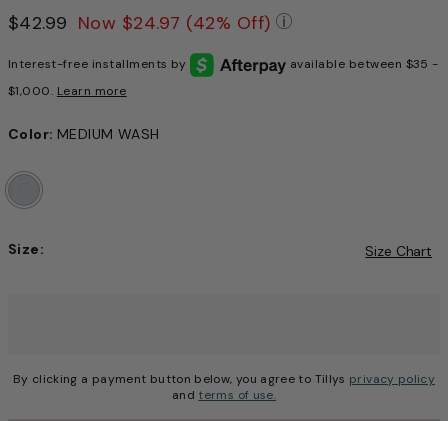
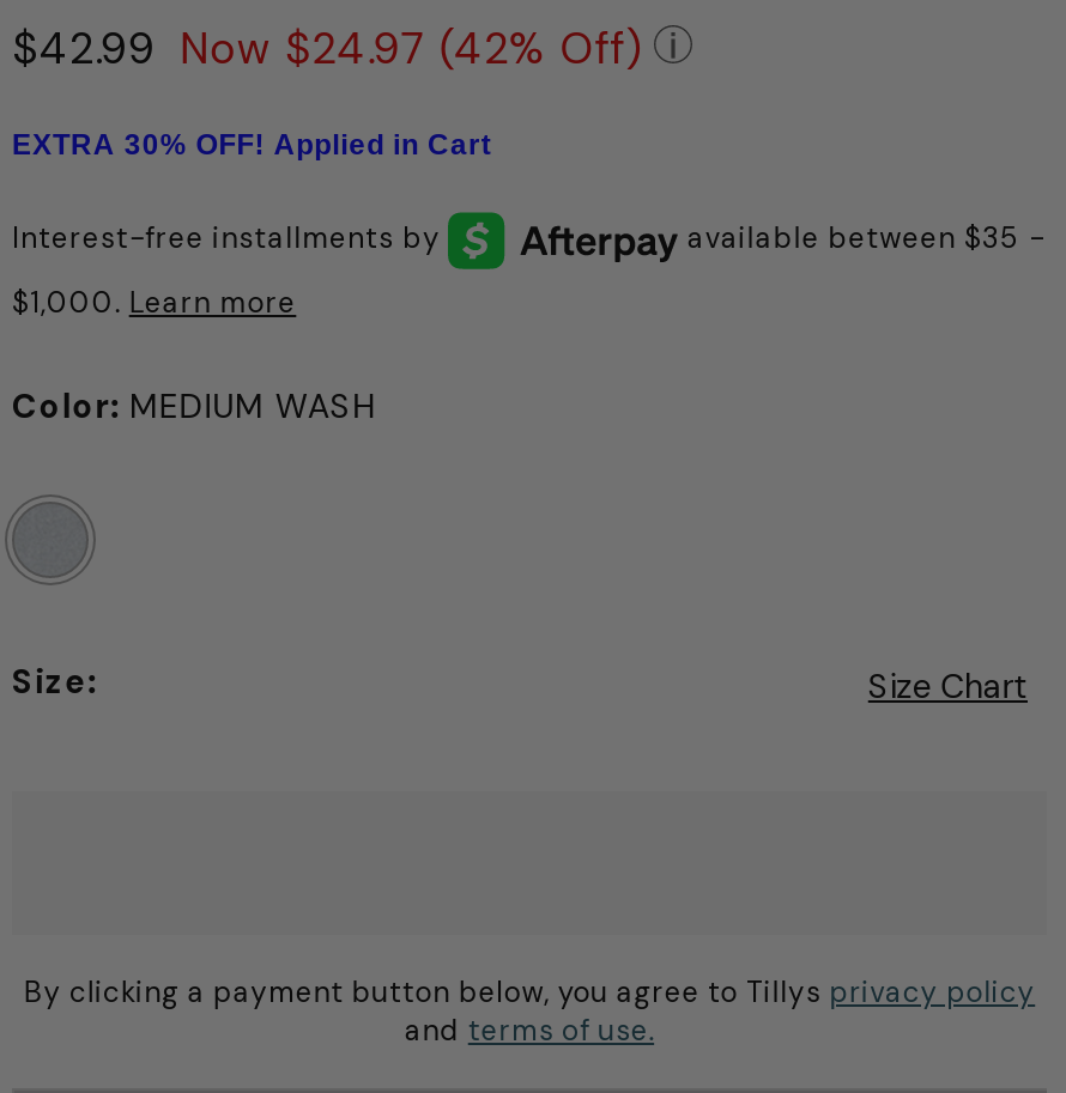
none -> [12,128,492,162] EXTRA 30% OFF! Applied in Cart

